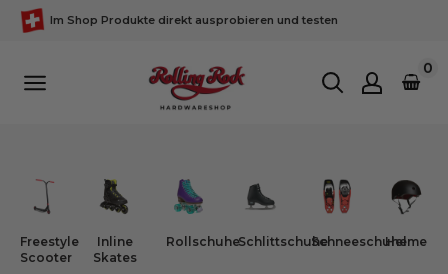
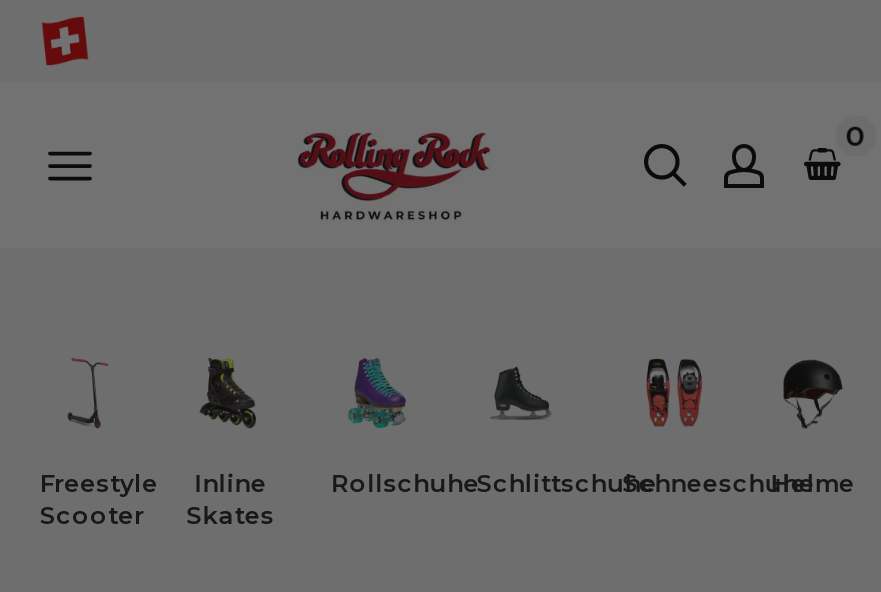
[50,13,338,27] Im Shop Produkte direkt ausprobieren und testen -> none

